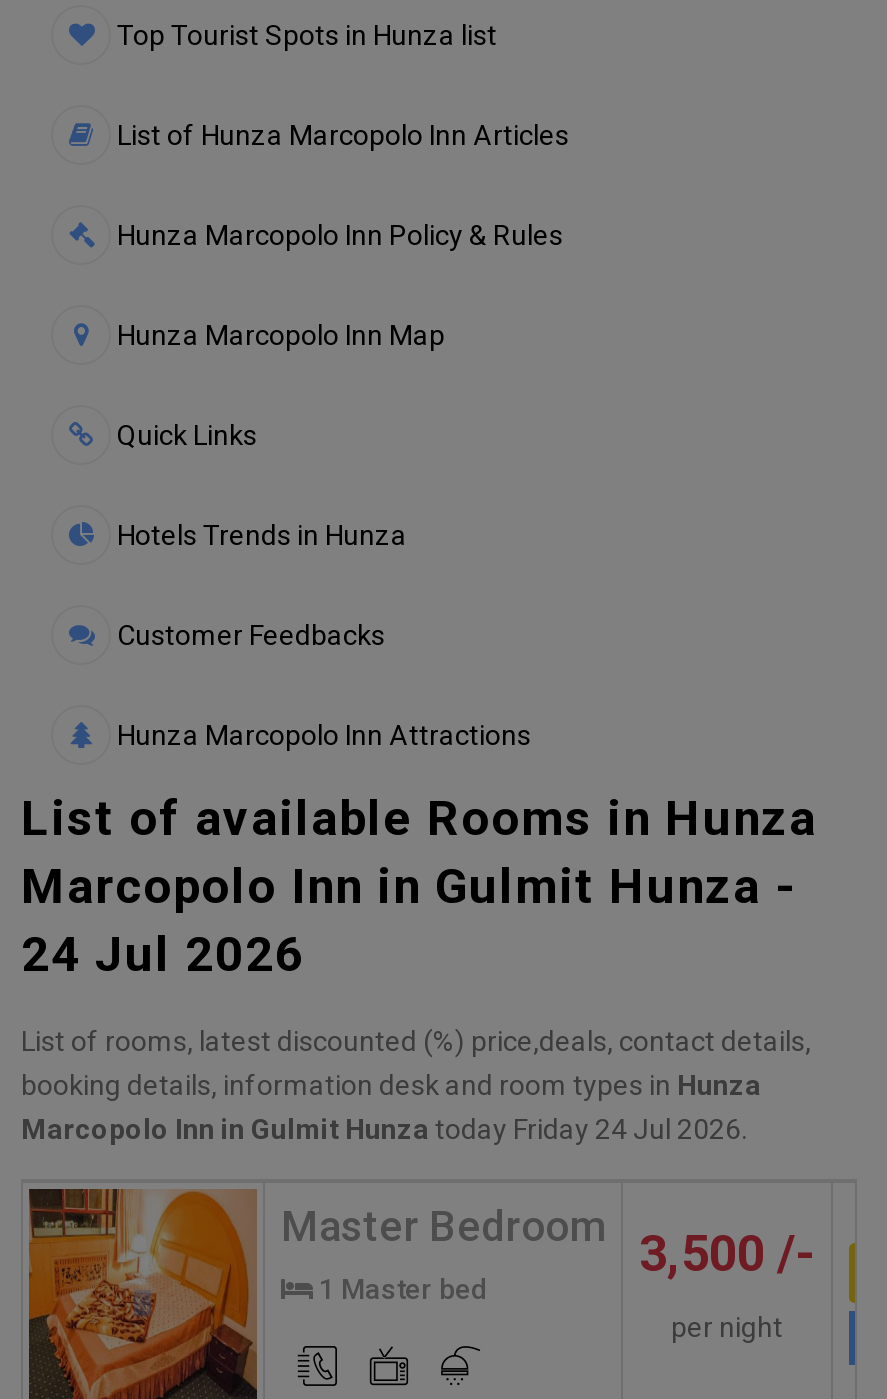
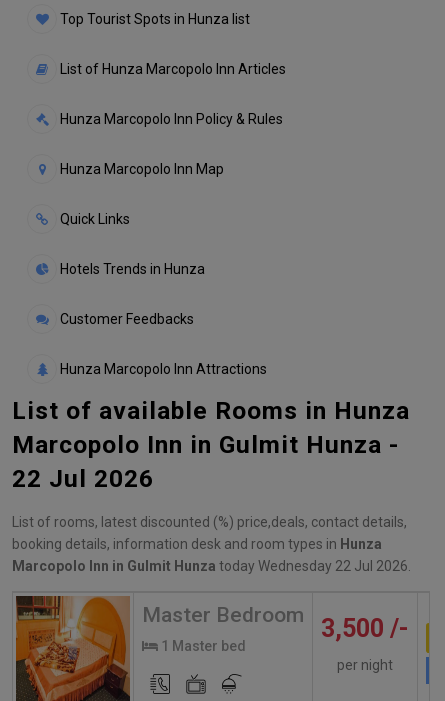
[21,925,305,983] 24 Jul 2026 -> [12,464,154,493] 22 Jul 2026
[21,1113,747,1145] Marcopolo Inn in Gulmit Hunza today Friday 24 Jul 2026. -> [12,558,411,574] Marcopolo Inn in Gulmit Hunza today Wednesday 22 Jul 2026.

